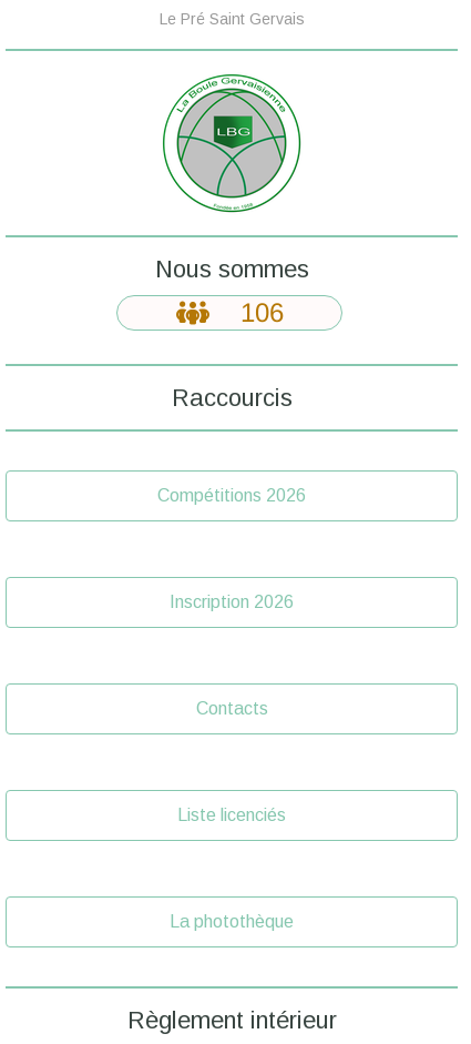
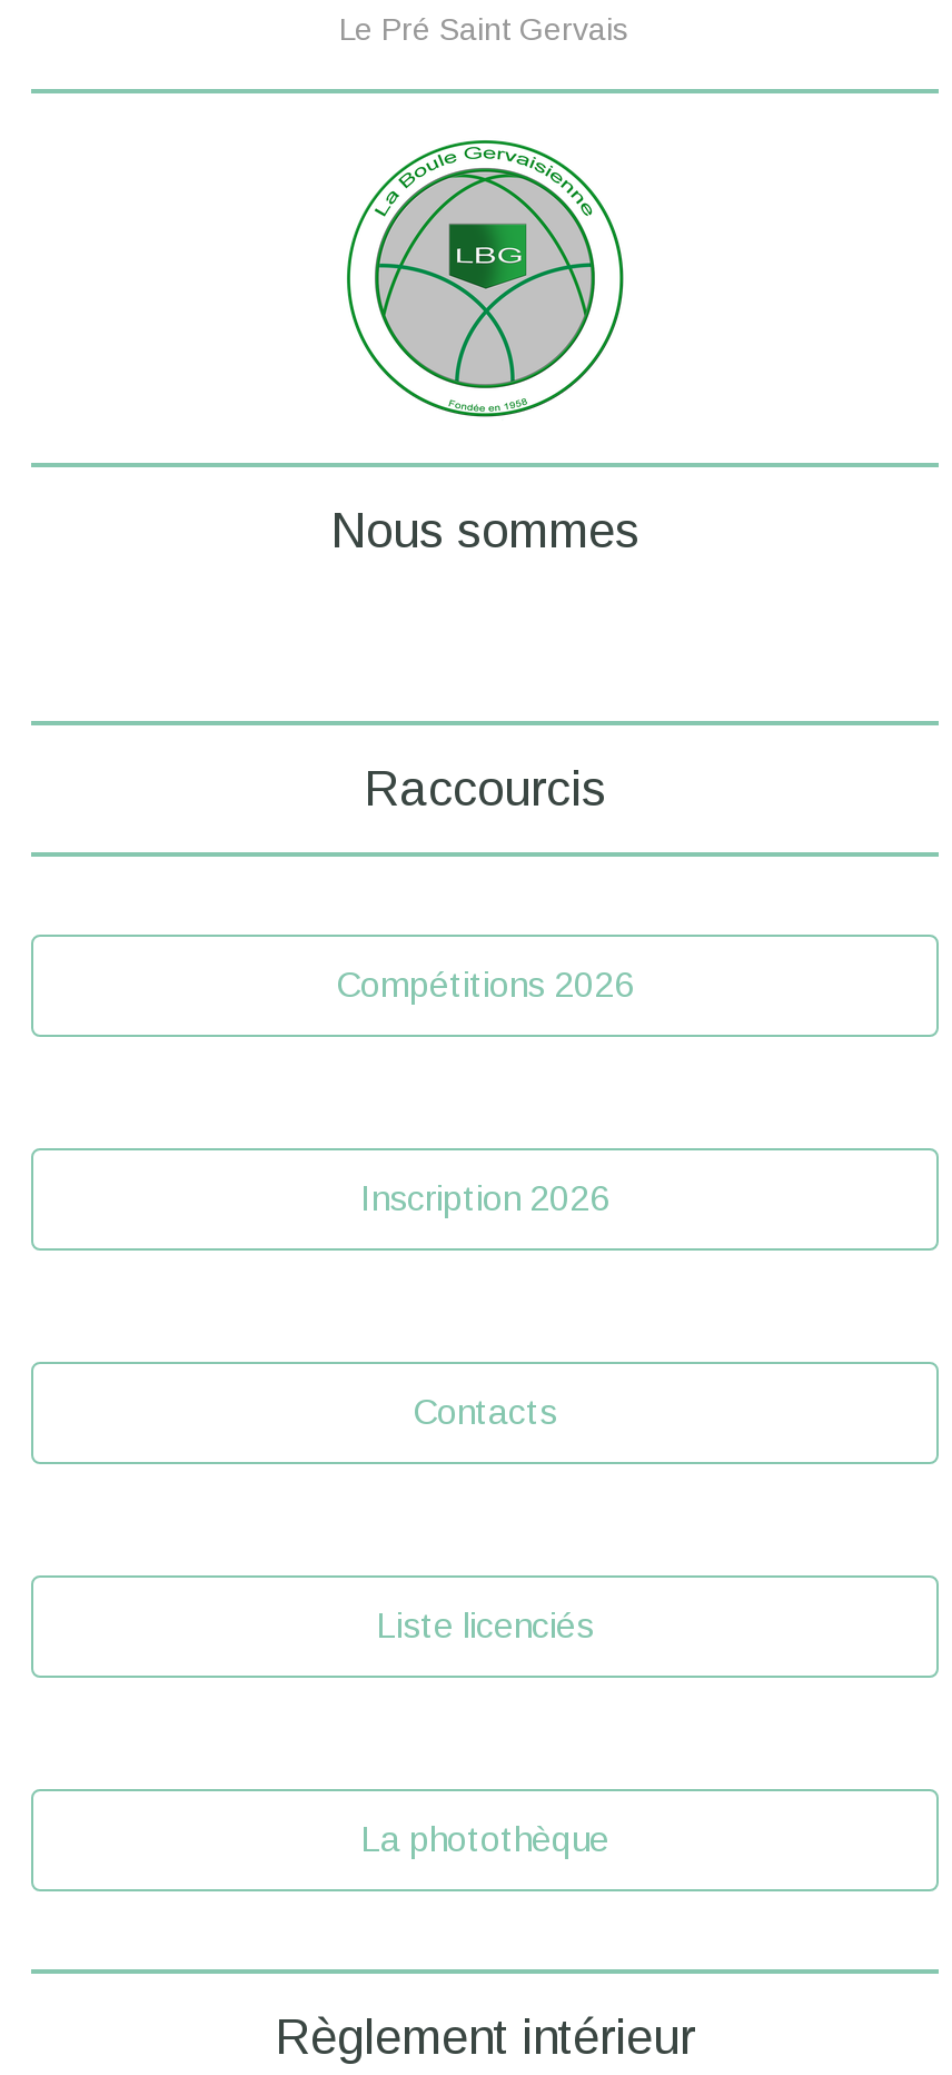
[115,294,344,332] [image] -> none

